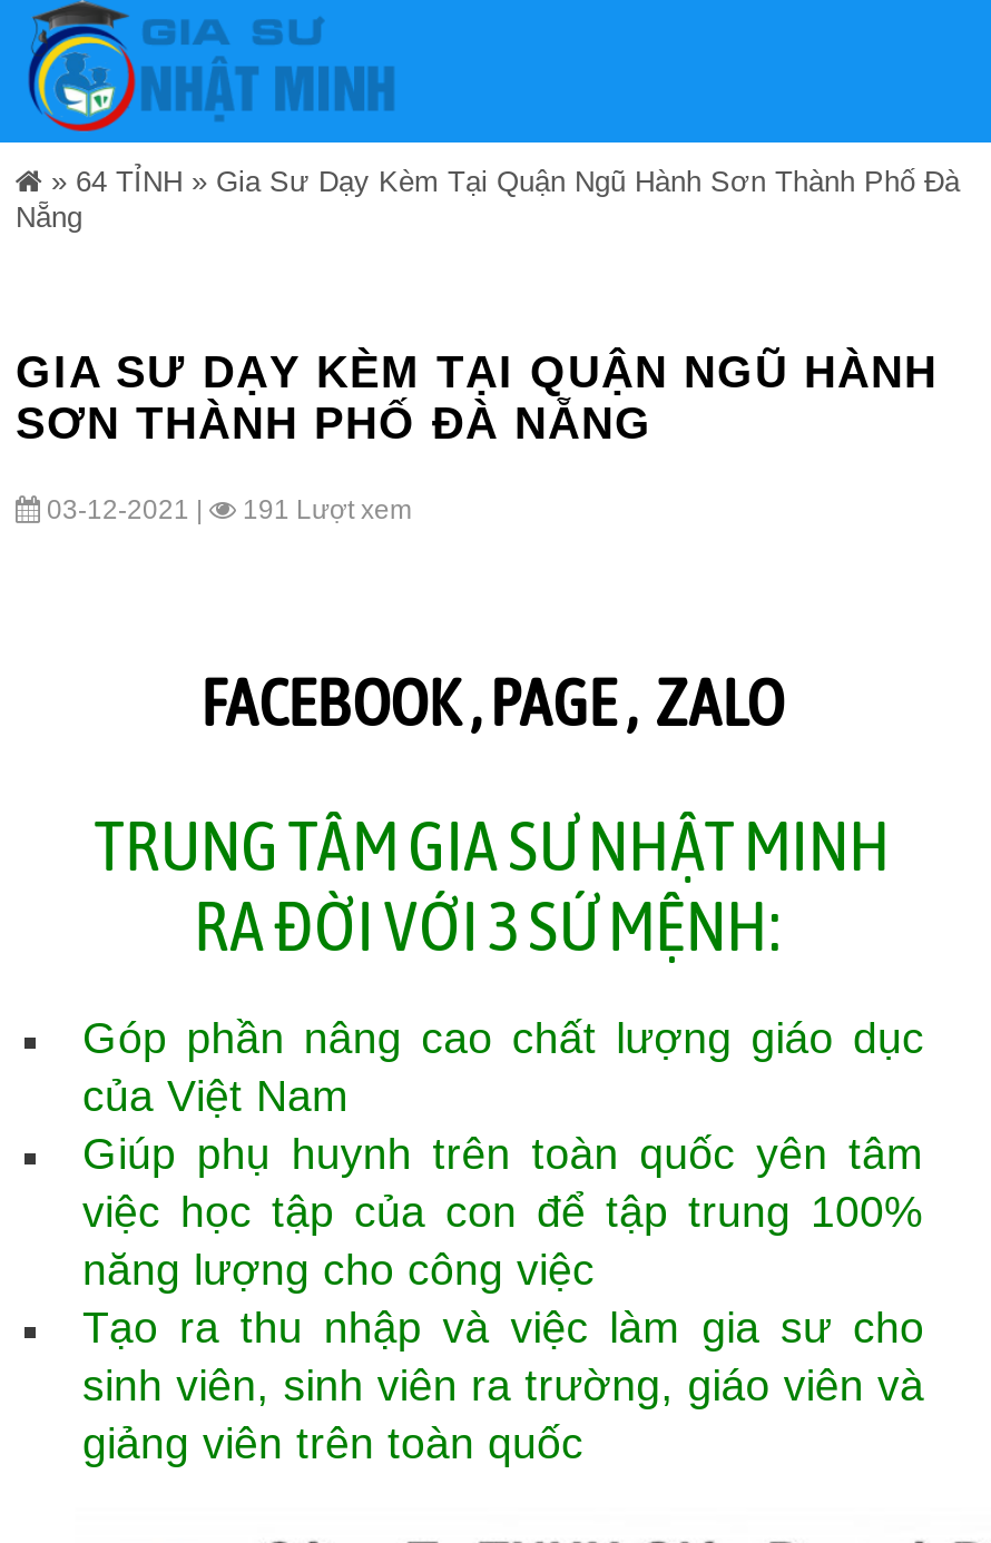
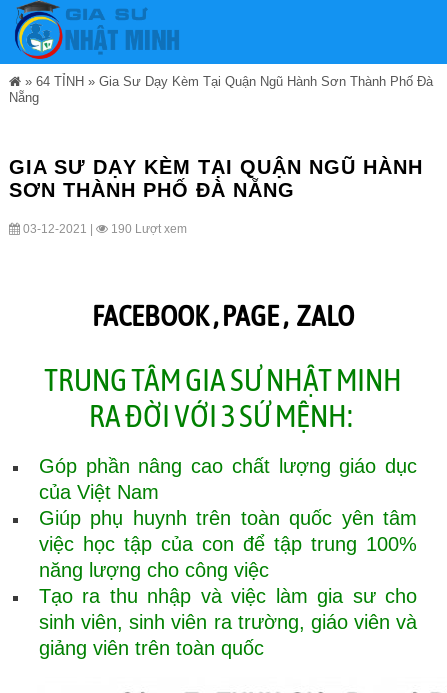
[236,494,412,525] 191 Lượt xem -> [108,222,187,236] 190 Lượt xem

